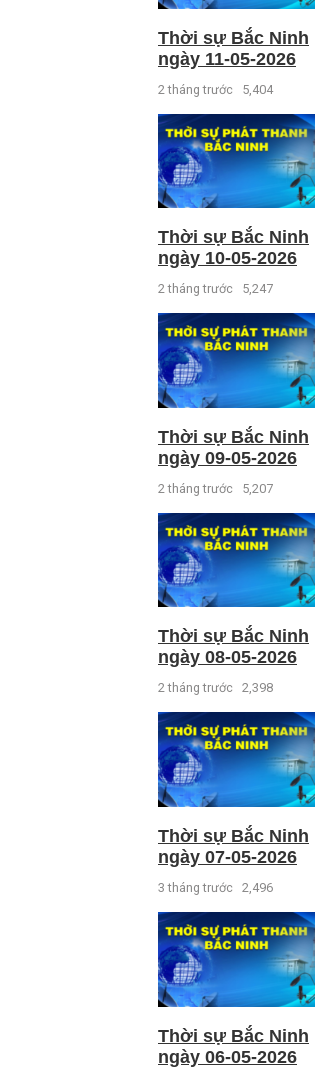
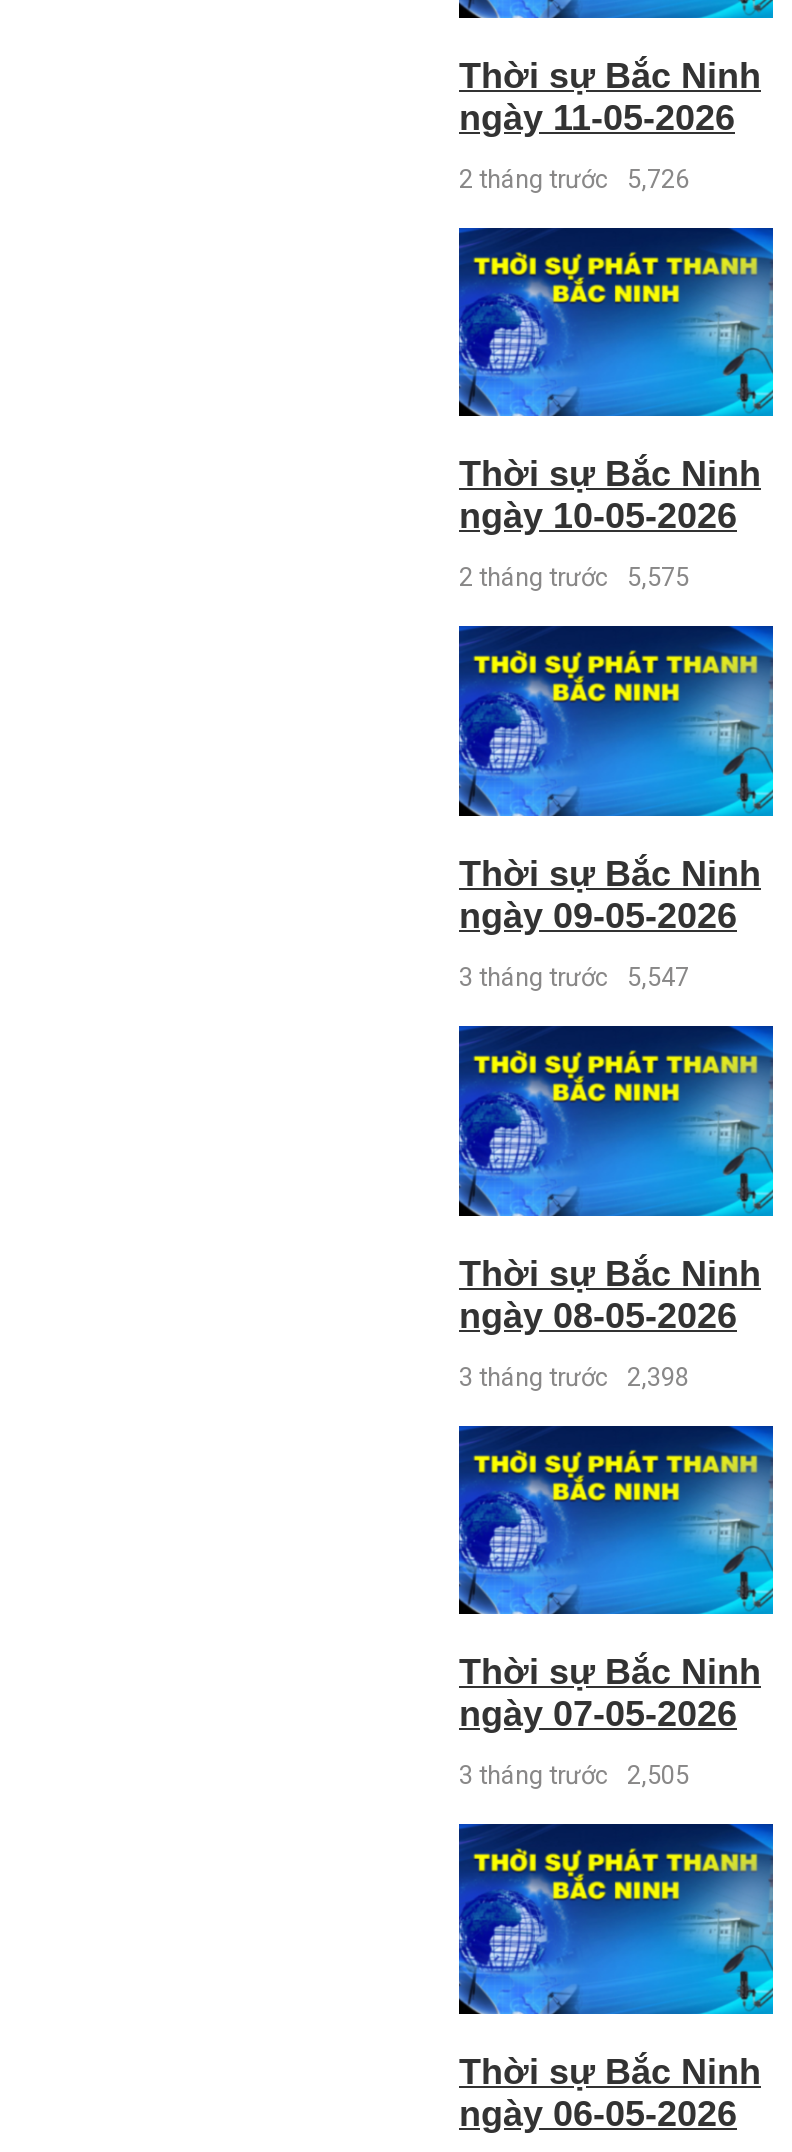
[158,82,273,97] 2 tháng trước 5,404 -> [459,164,689,194] 2 tháng trước 5,726
[158,281,273,296] 2 tháng trước 5,247 -> [459,563,689,593] 2 tháng trước 5,575
[158,481,273,496] 2 tháng trước 5,207 -> [459,962,689,992] 3 tháng trước 5,547
[158,680,273,695] 2 tháng trước 2,398 -> [459,1361,689,1391] 3 tháng trước 2,398
[158,880,273,895] 3 tháng trước 2,496 -> [459,1760,689,1790] 3 tháng trước 2,505

